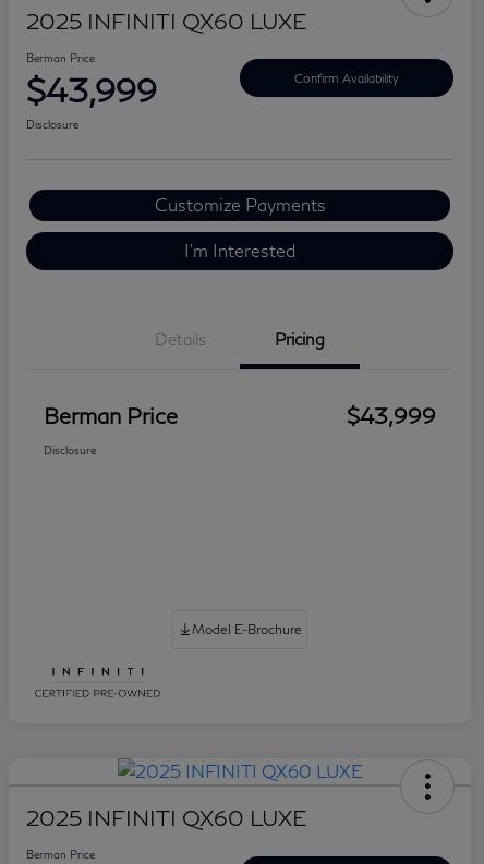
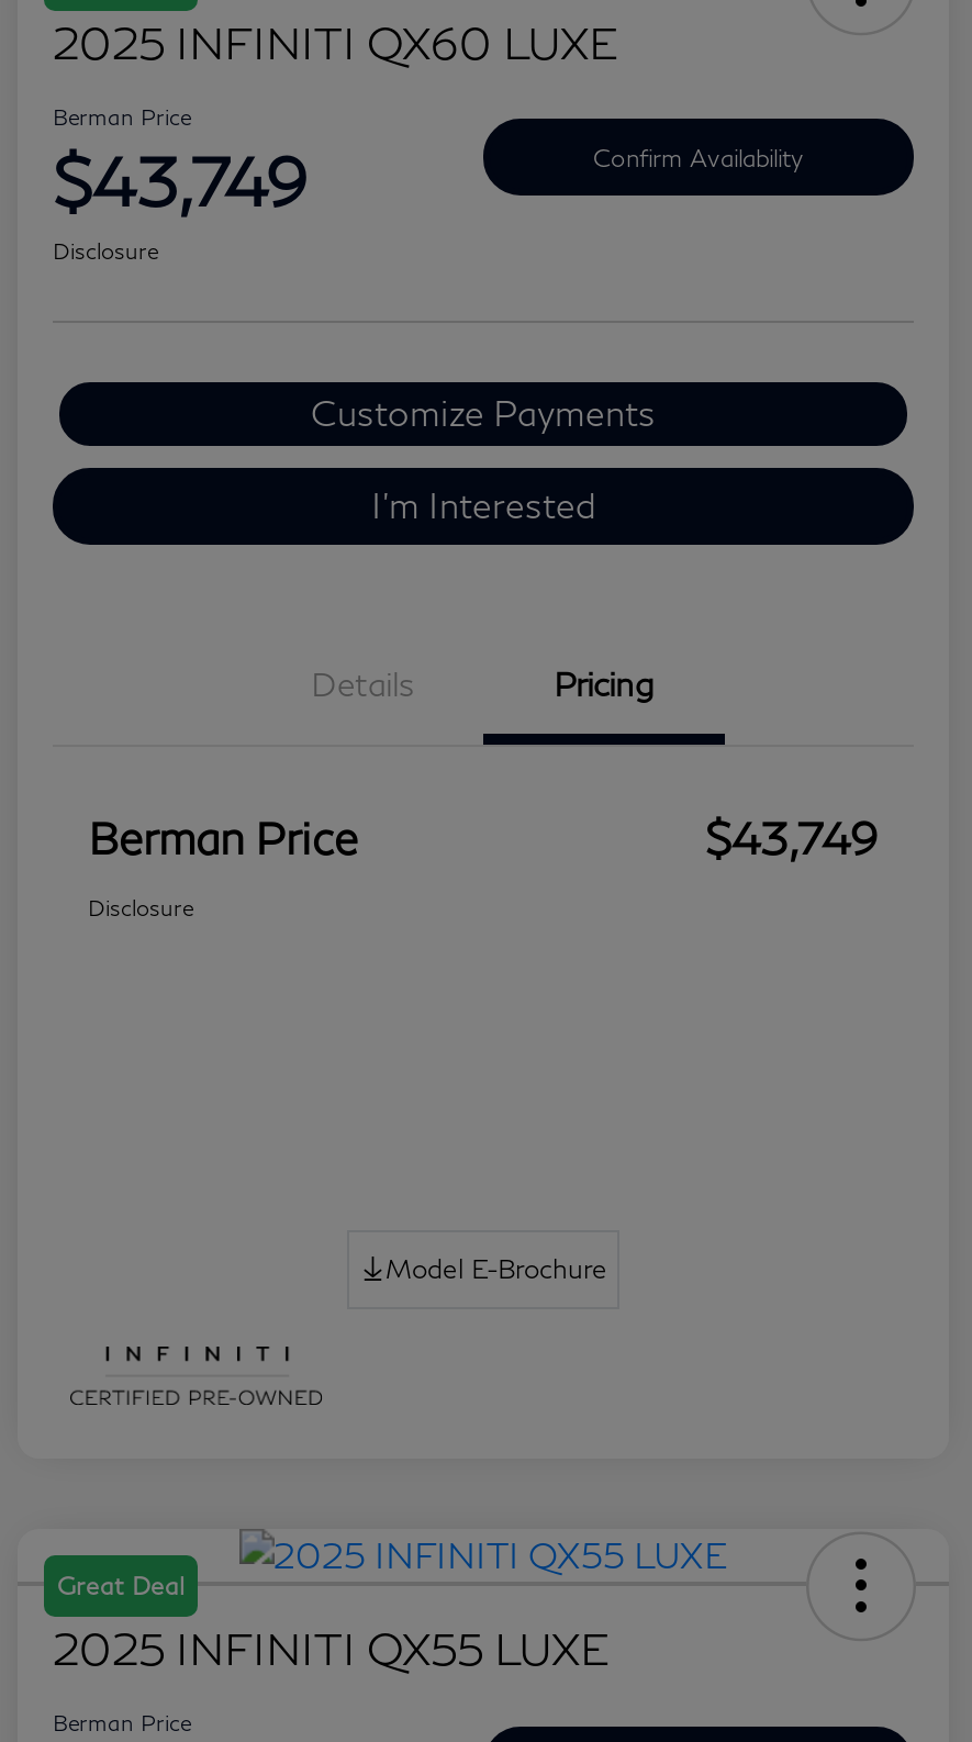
[26,70,157,109] $43,999 -> [53,140,308,219] $43,749
[347,402,436,428] $43,999 -> [705,810,879,863] $43,749
[26,804,306,830] 2025 INFINITI QX60 LUXE -> [53,1571,608,1674] Great Deal | 2025 INFINITI QX55 LUXE

